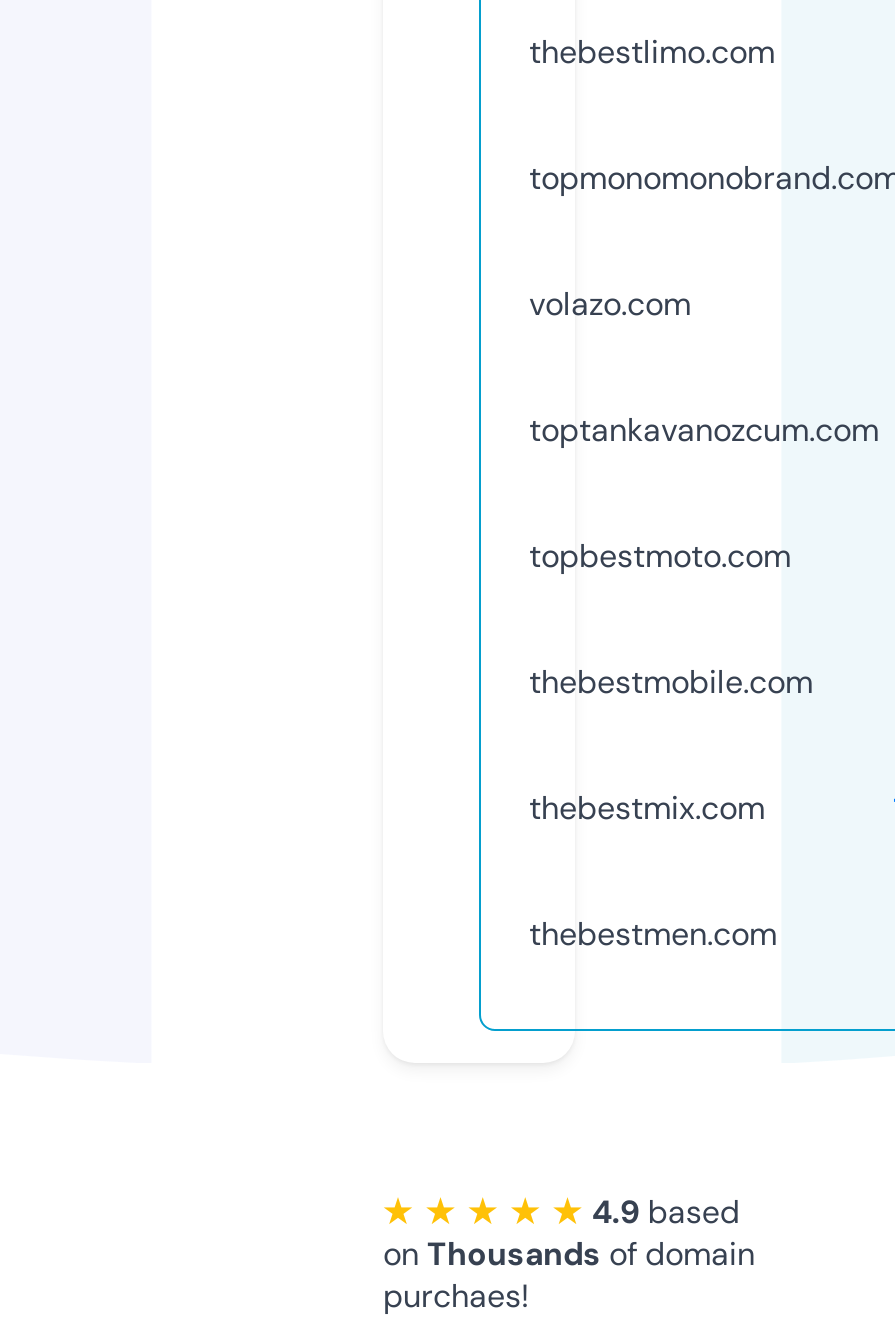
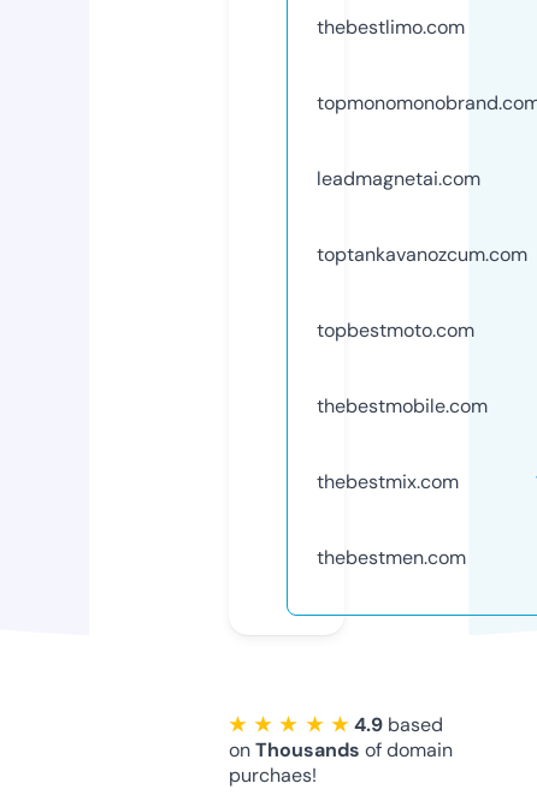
[529,283,691,325] volazo.com -> [317,166,480,191] leadmagnetai.com

